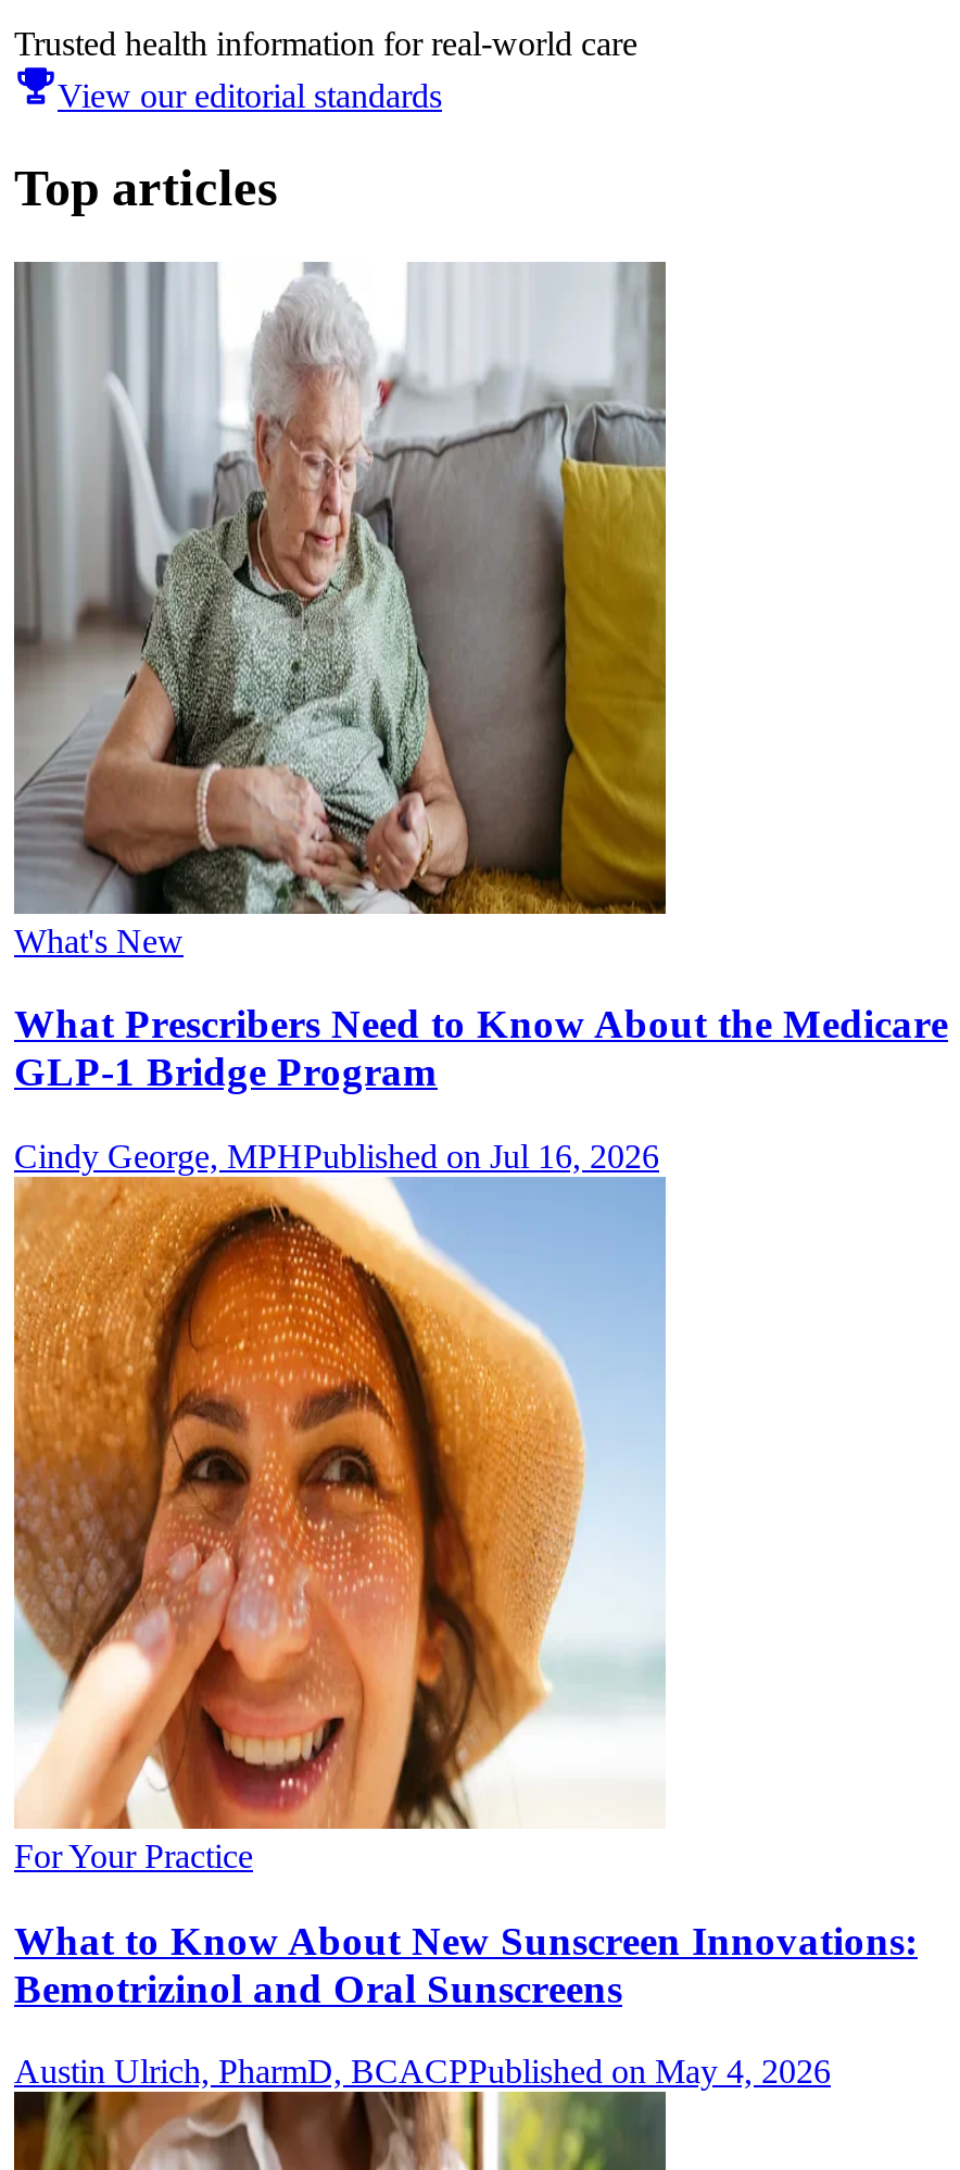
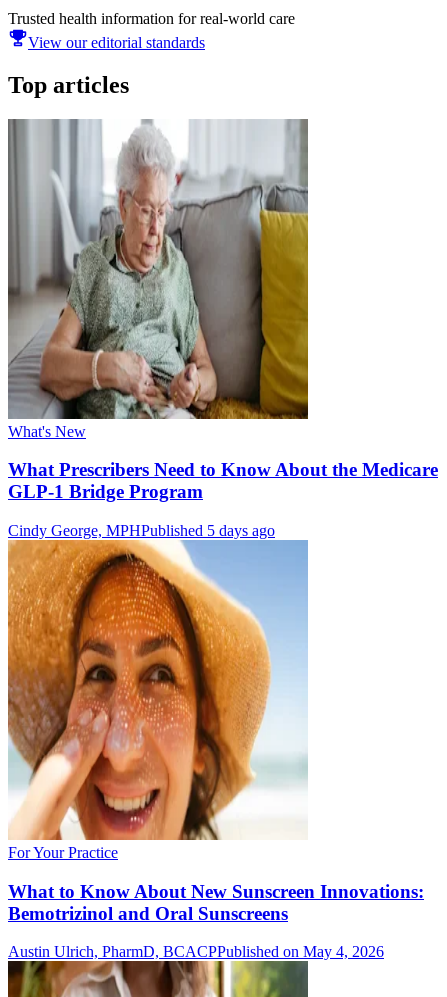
[14,1138,659,1175] Cindy George, MPHPublished on Jul 16, 2026 -> [8,522,275,539] Cindy George, MPHPublished 5 days ago

